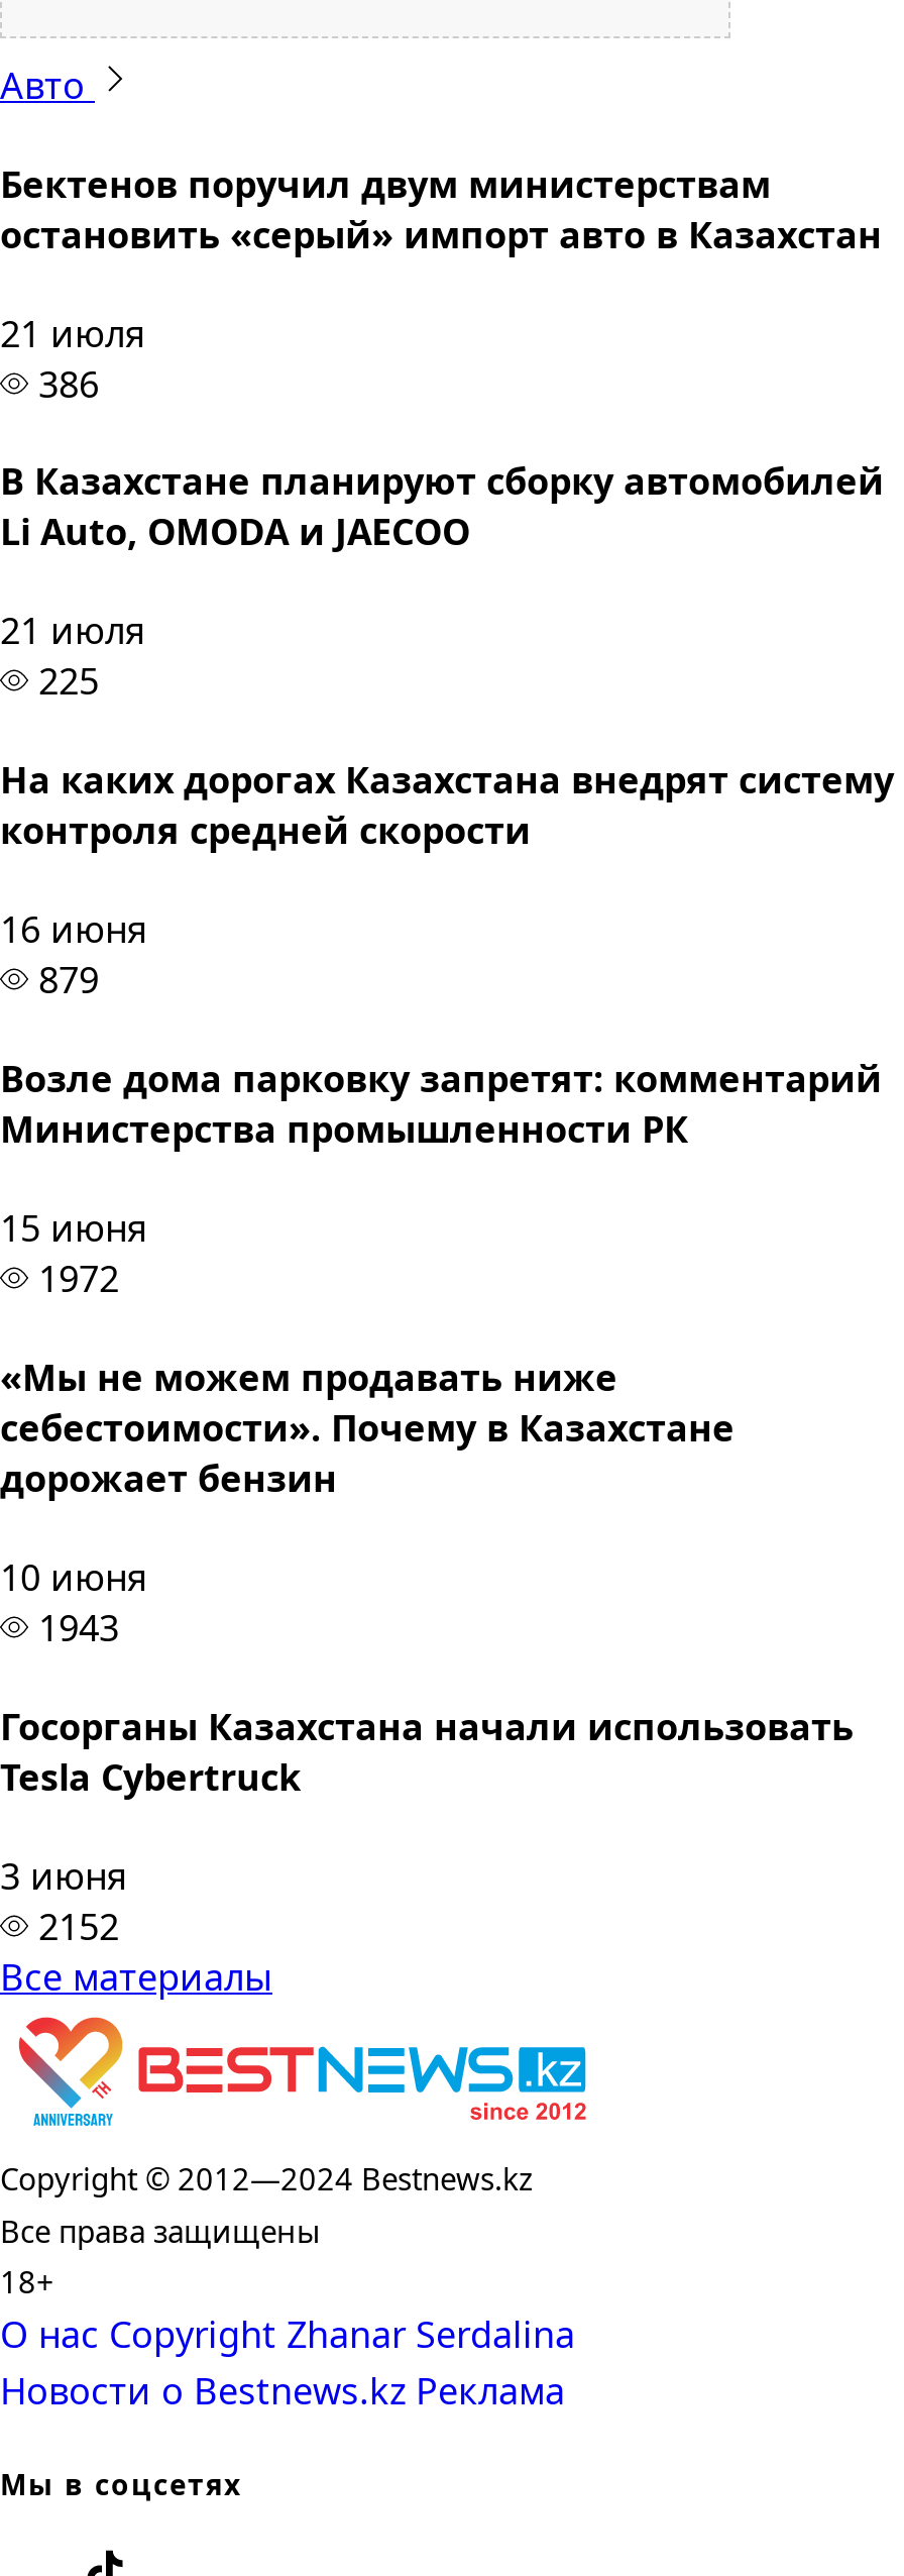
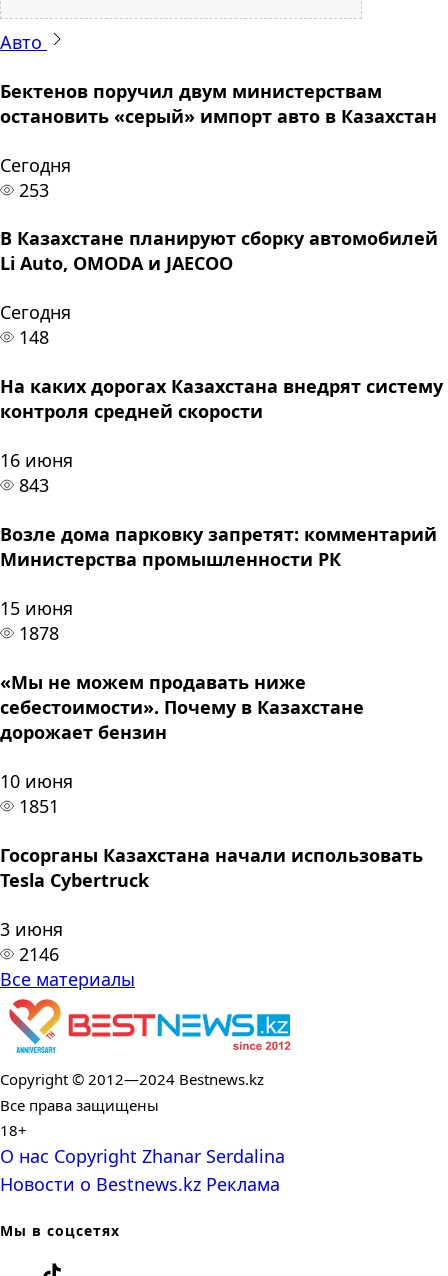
[0,308,145,407] 21 июля | 386 -> [0,152,71,201] Сегодня | 253
[0,606,145,705] 21 июля | 225 -> [0,300,71,349] Сегодня | 148
[28,956,99,1004] 879 -> [14,473,49,497] 843
[28,1254,119,1302] 1972 -> [14,621,59,645] 1878
[28,1603,119,1651] 1943 -> [14,794,59,818] 1851
[28,1902,119,1950] 2152 -> [14,942,59,966] 2146

